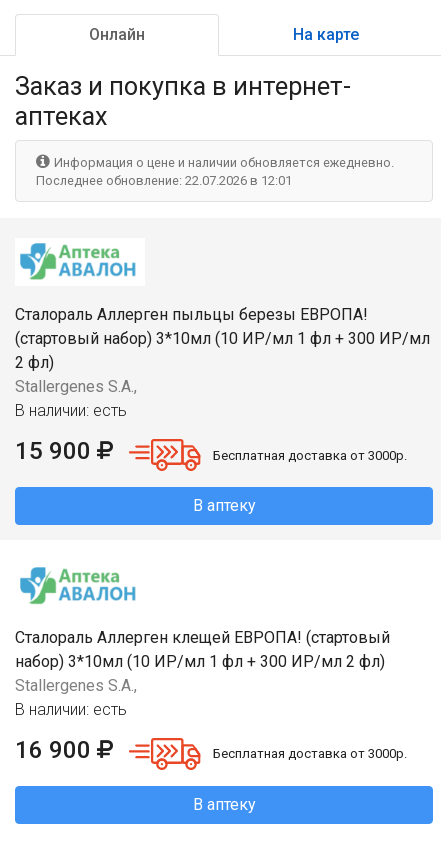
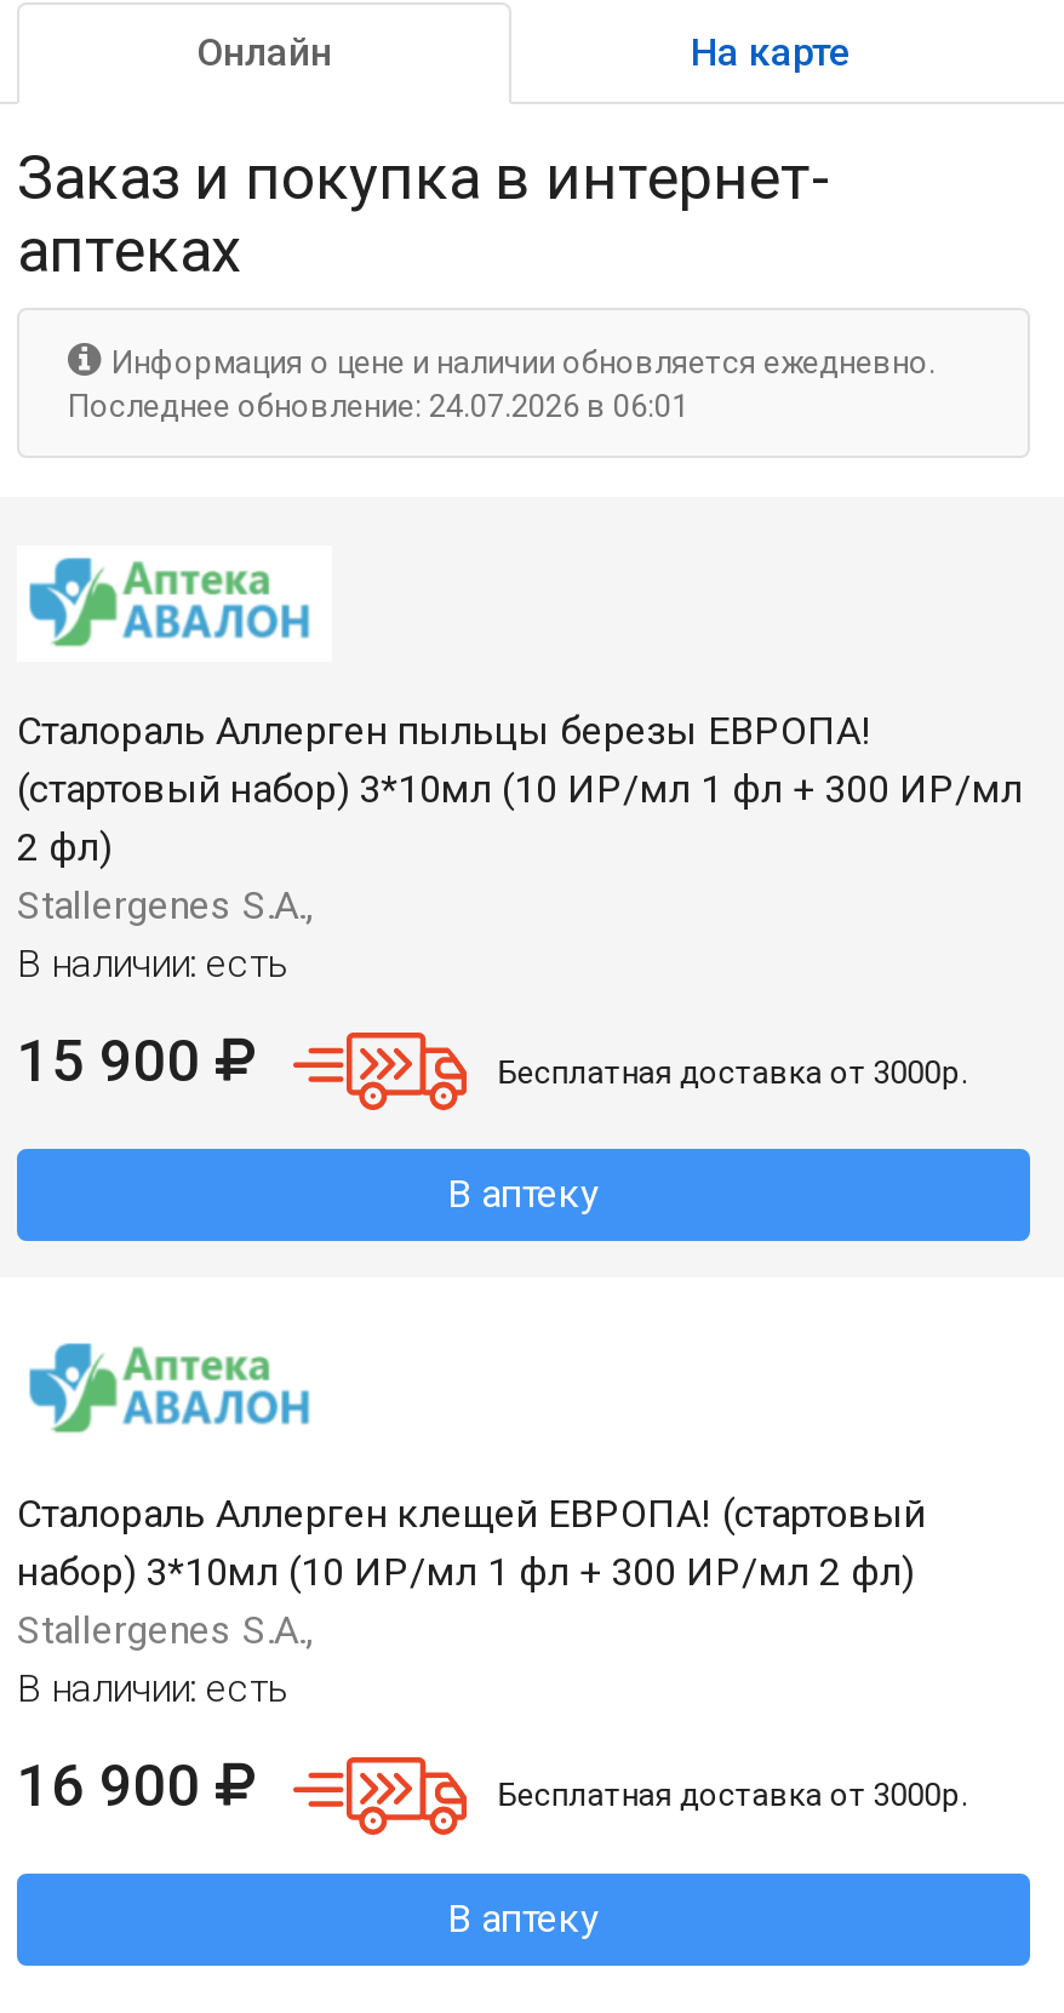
[36,173,292,188] Последнее обновление: 22.07.2026 в 12:01 -> [68,387,688,424] Последнее обновление: 24.07.2026 в 06:01

